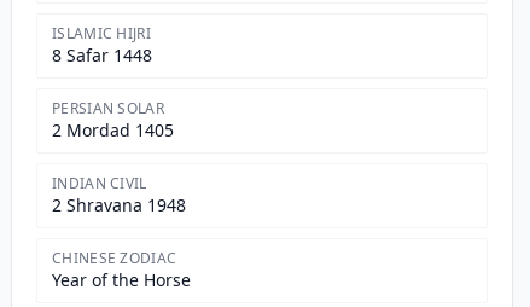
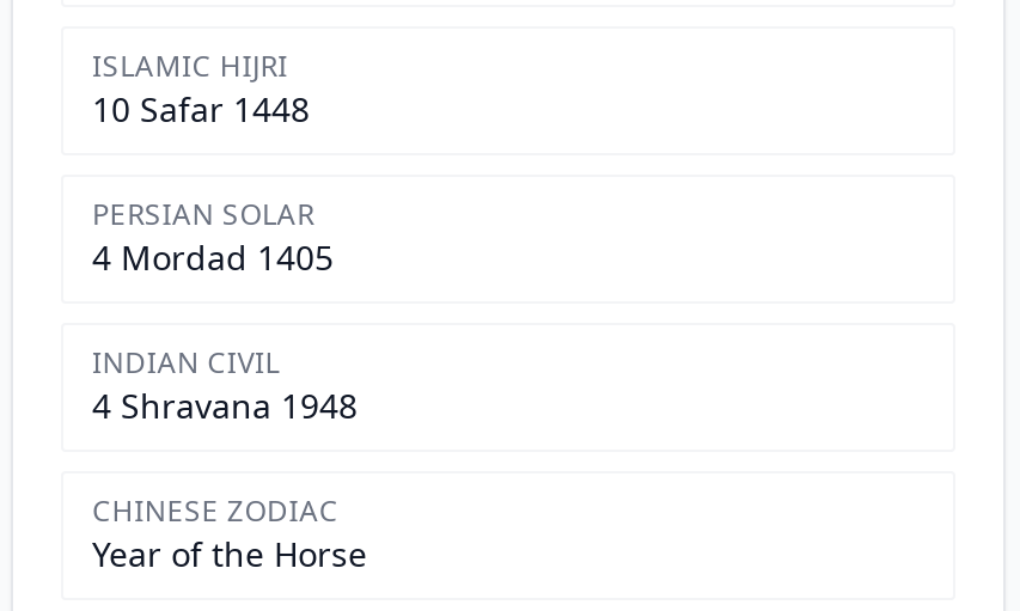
[52,44,152,66] 8 Safar 1448 -> [92,86,310,132] 10 Safar 1448
[52,118,174,141] 2 Mordad 1405 -> [92,234,334,280] 4 Mordad 1405
[52,193,186,216] 2 Shravana 1948 -> [92,383,358,428] 4 Shravana 1948

